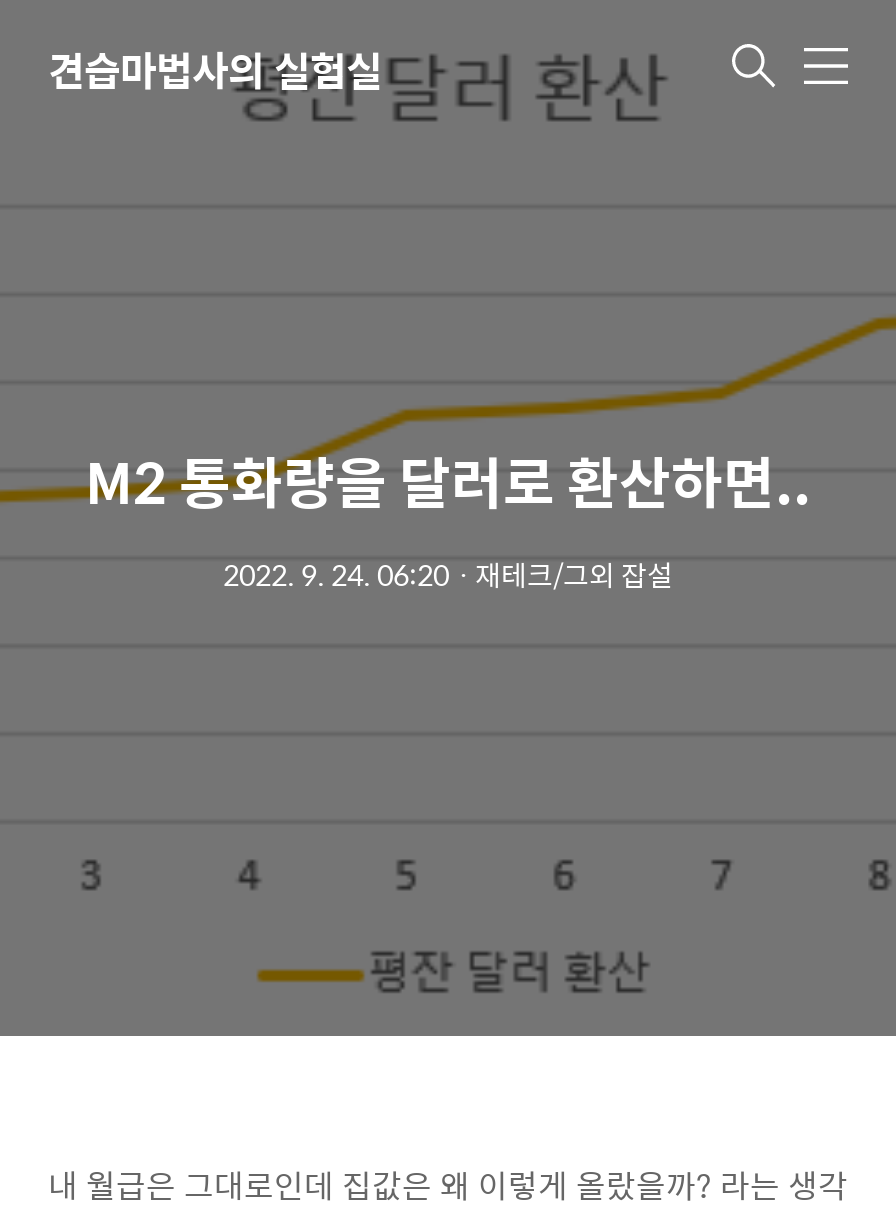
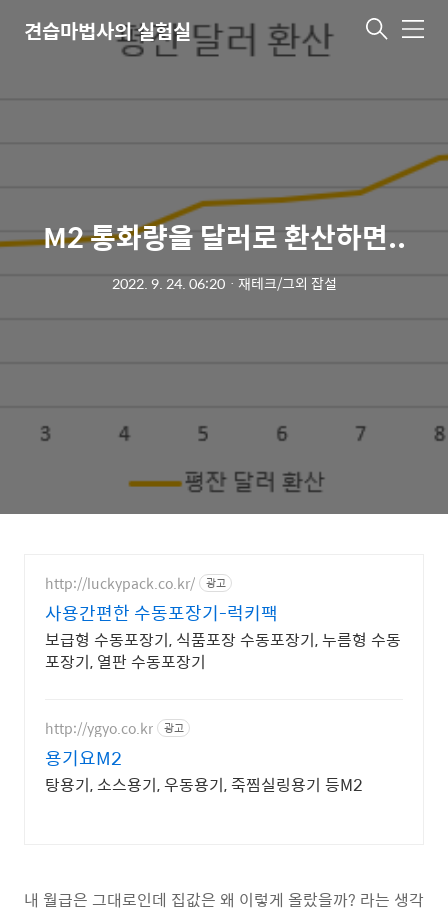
none -> [45,571,401,797] http://luckypack.co.kr/ | 광고 | 사용간편한 수동포장기-럭키팩 | 보급형 수동포장기, 식품포장 수동포장기, 누름형 수동 | 포장기, 열판 수동포장기 | http://ygyo.co.kr | 광고 | 용기요M2 | 탕용기, 소스용기, 우동용기, 죽찜실링용기 등M2

